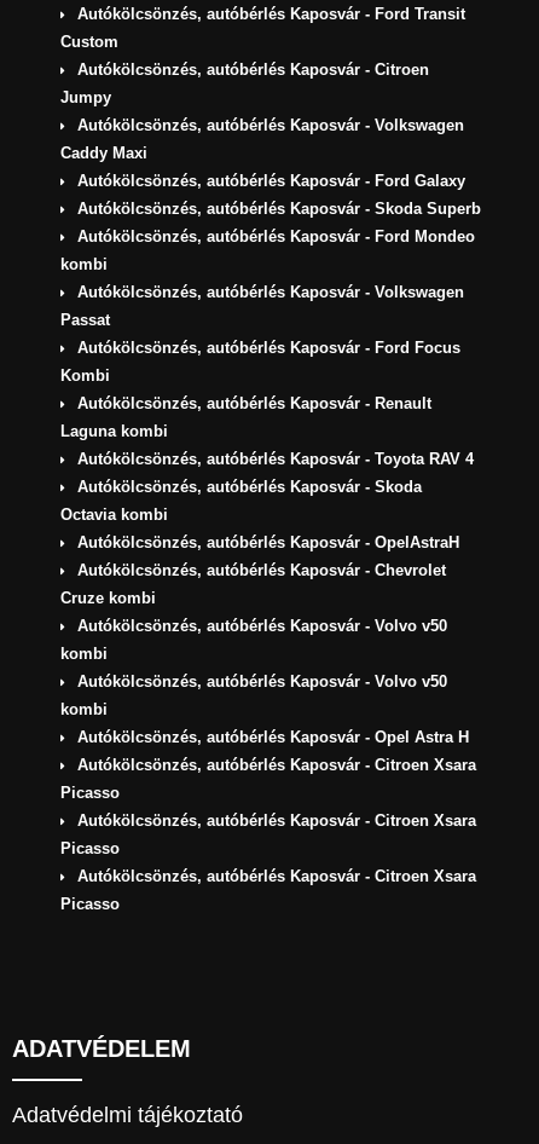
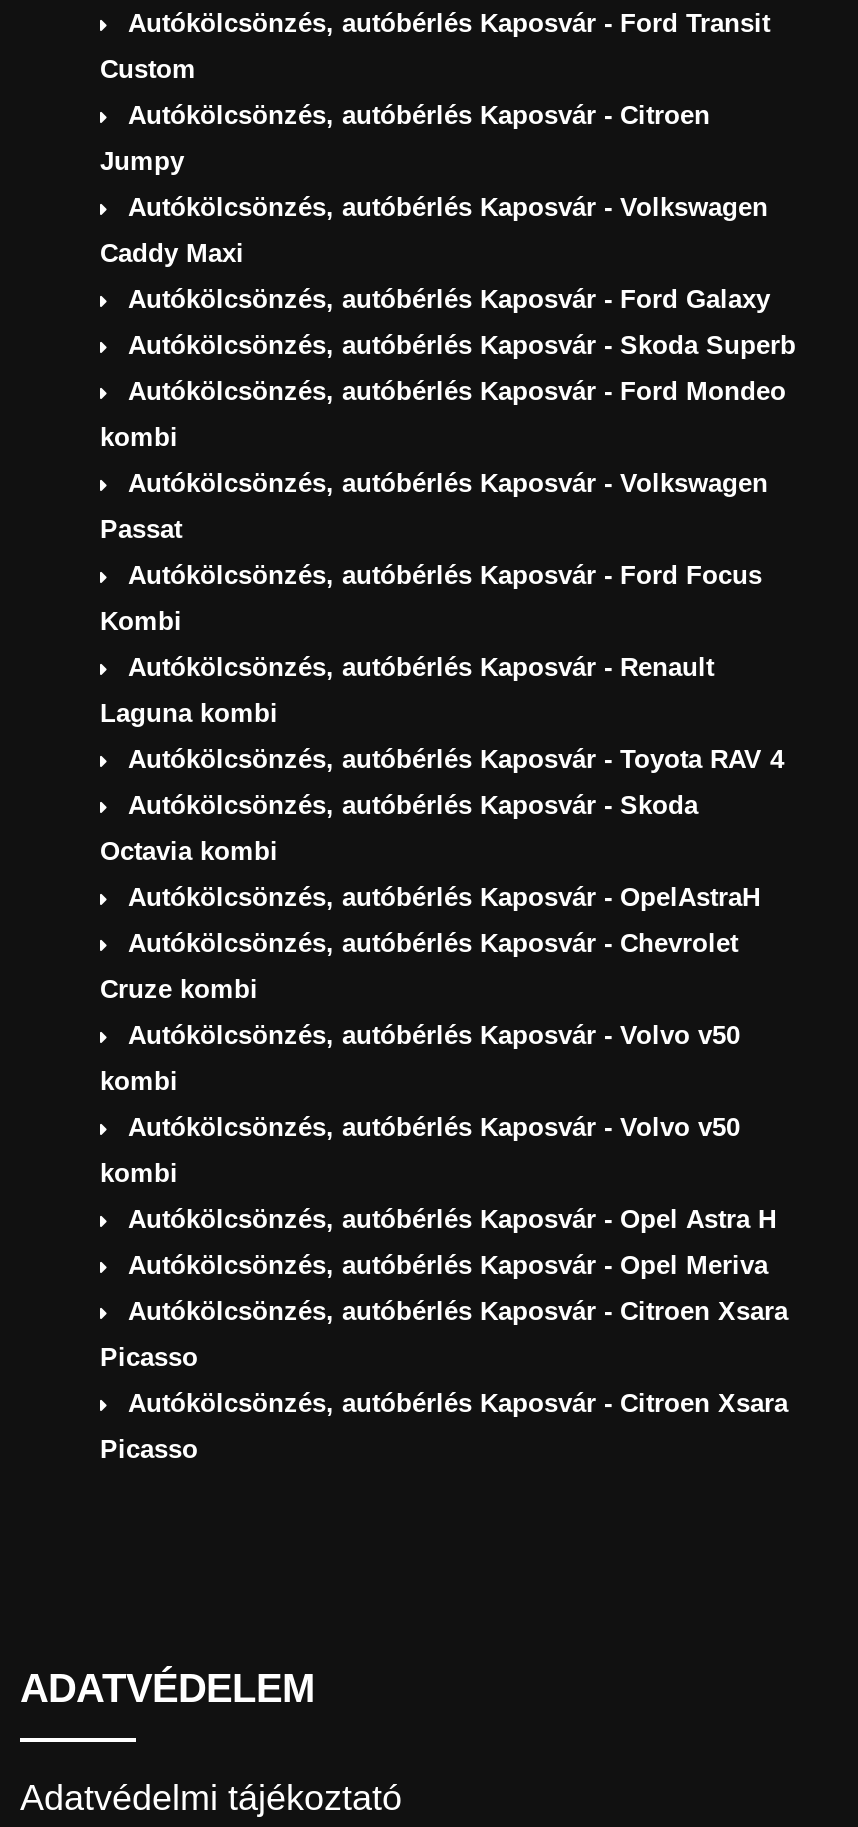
[60,756,476,802] Autókölcsönzés, autóbérlés Kaposvár - Citroen Xsara | Picasso -> [128,1250,768,1280] Autókölcsönzés, autóbérlés Kaposvár - Opel Meriva

